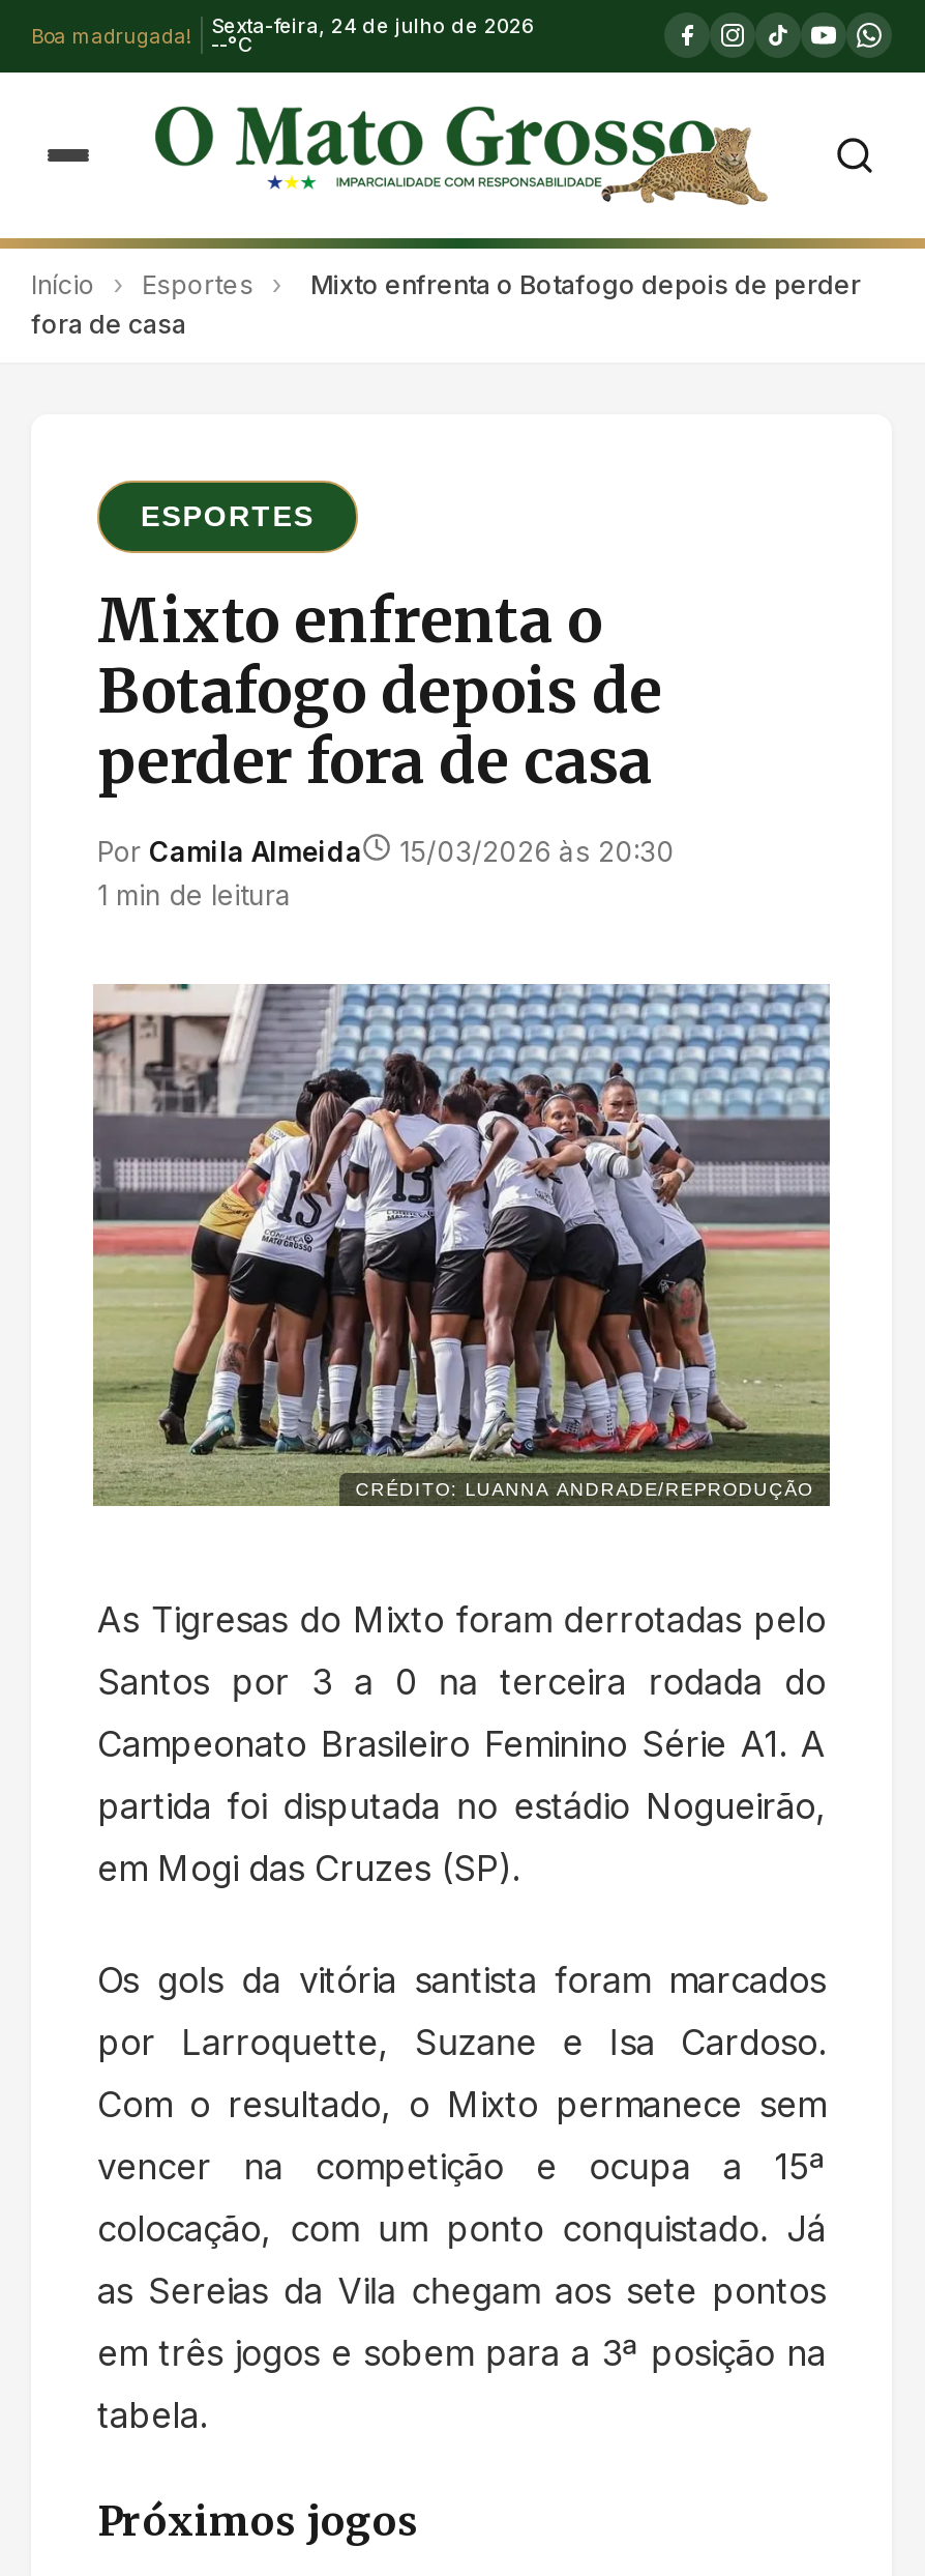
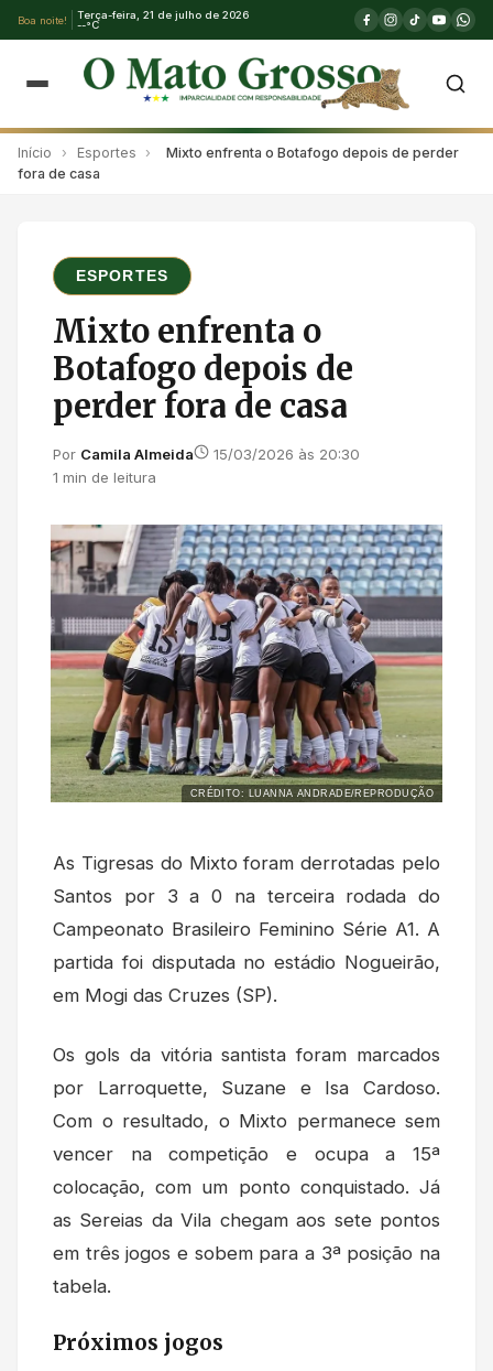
[31,24,192,47] Boa madrugada! -> [18,14,67,26] Boa noite!
[211,15,534,37] Sexta-feira, 24 de julho de 2026 -> [77,9,249,21] Terça-feira, 21 de julho de 2026

